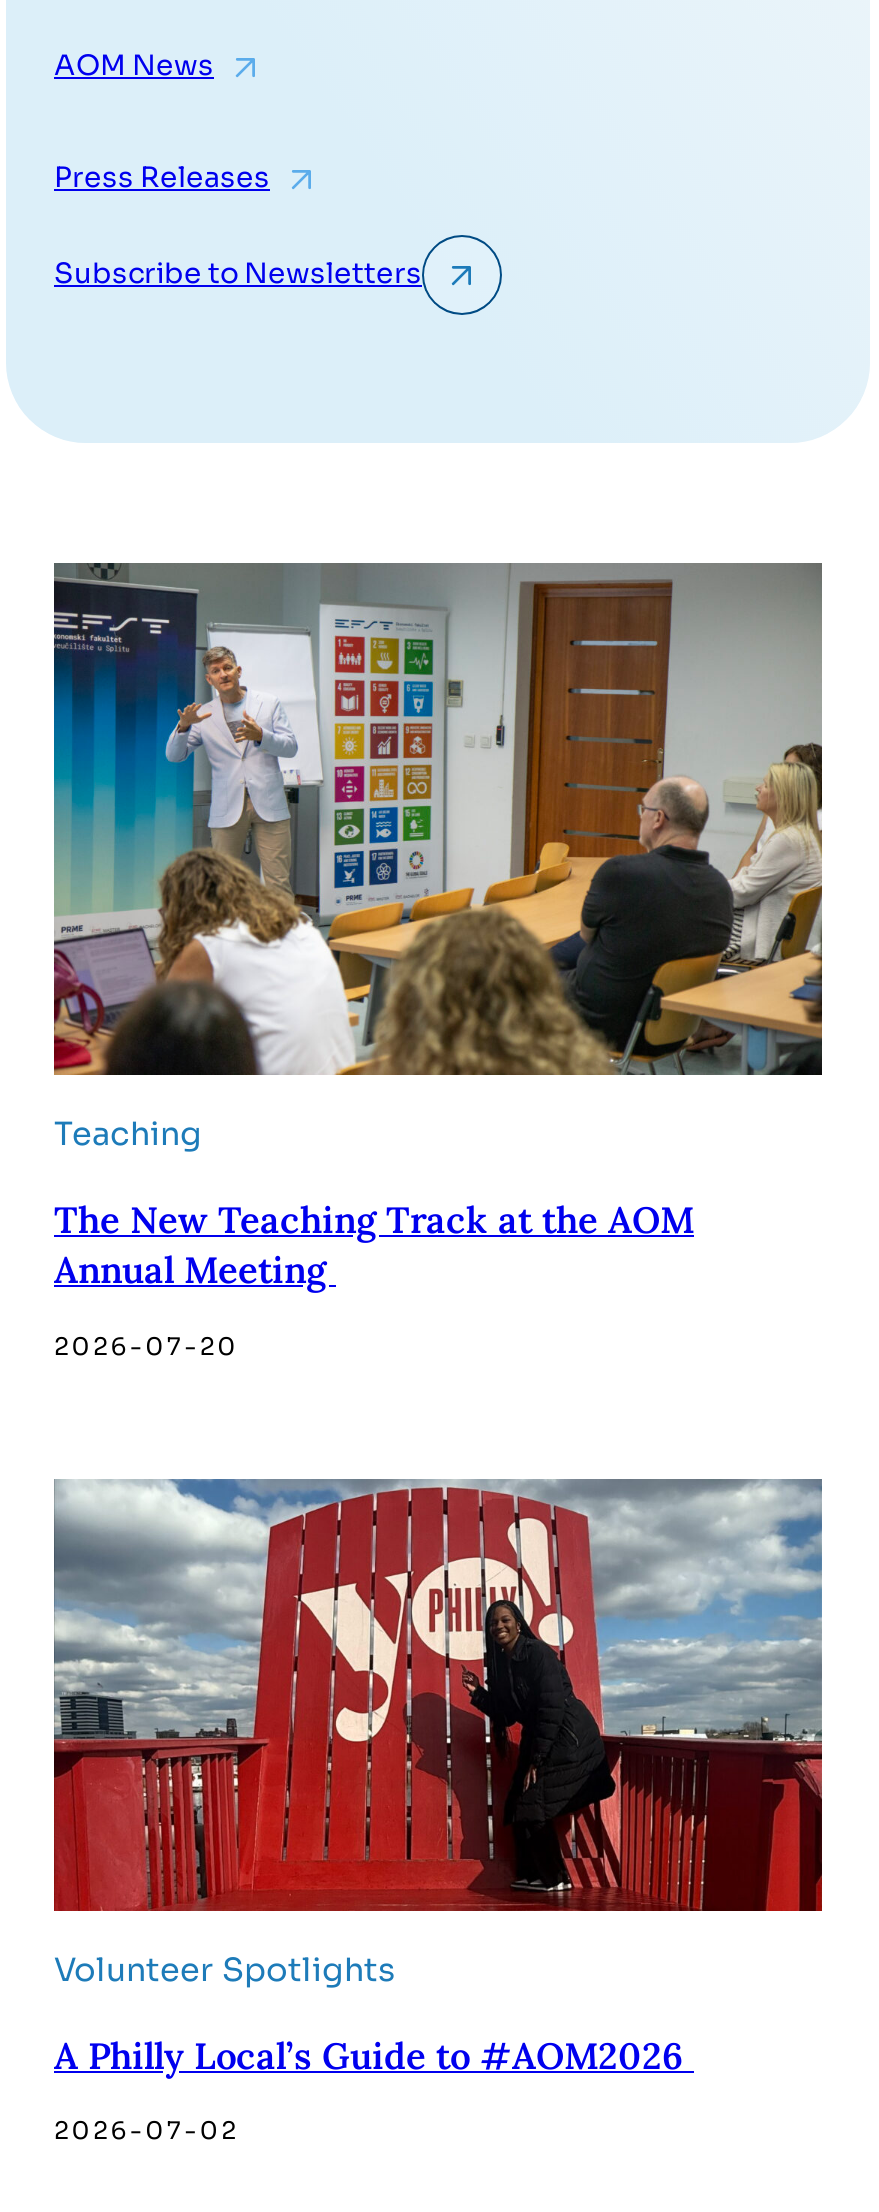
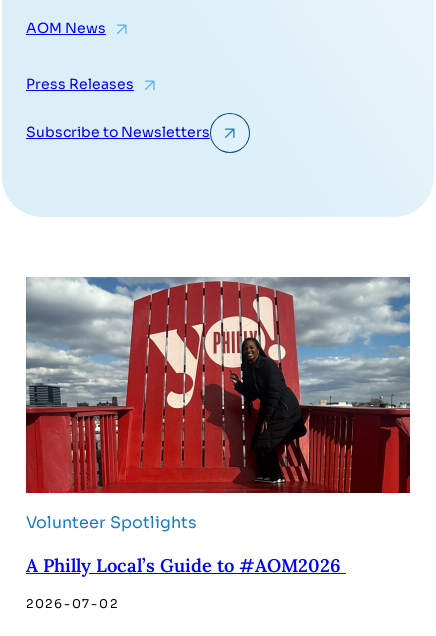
[52,563,824,1362] [image] | Teaching | The New Teaching Track at the AOM | Annual Meeting | 2026-07-20 -> none

